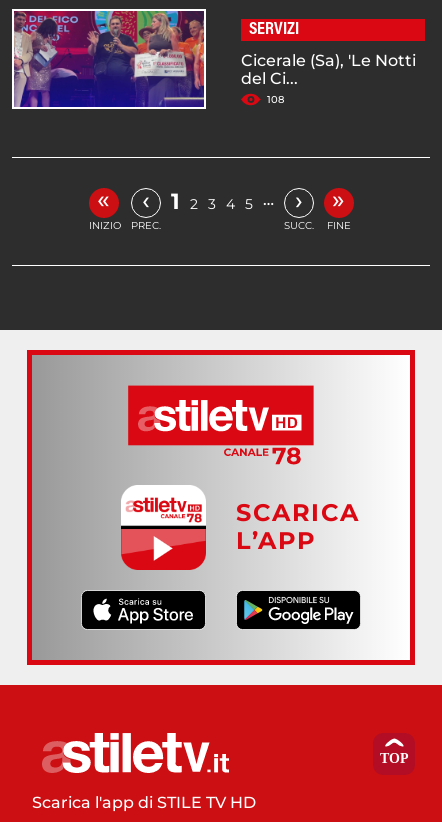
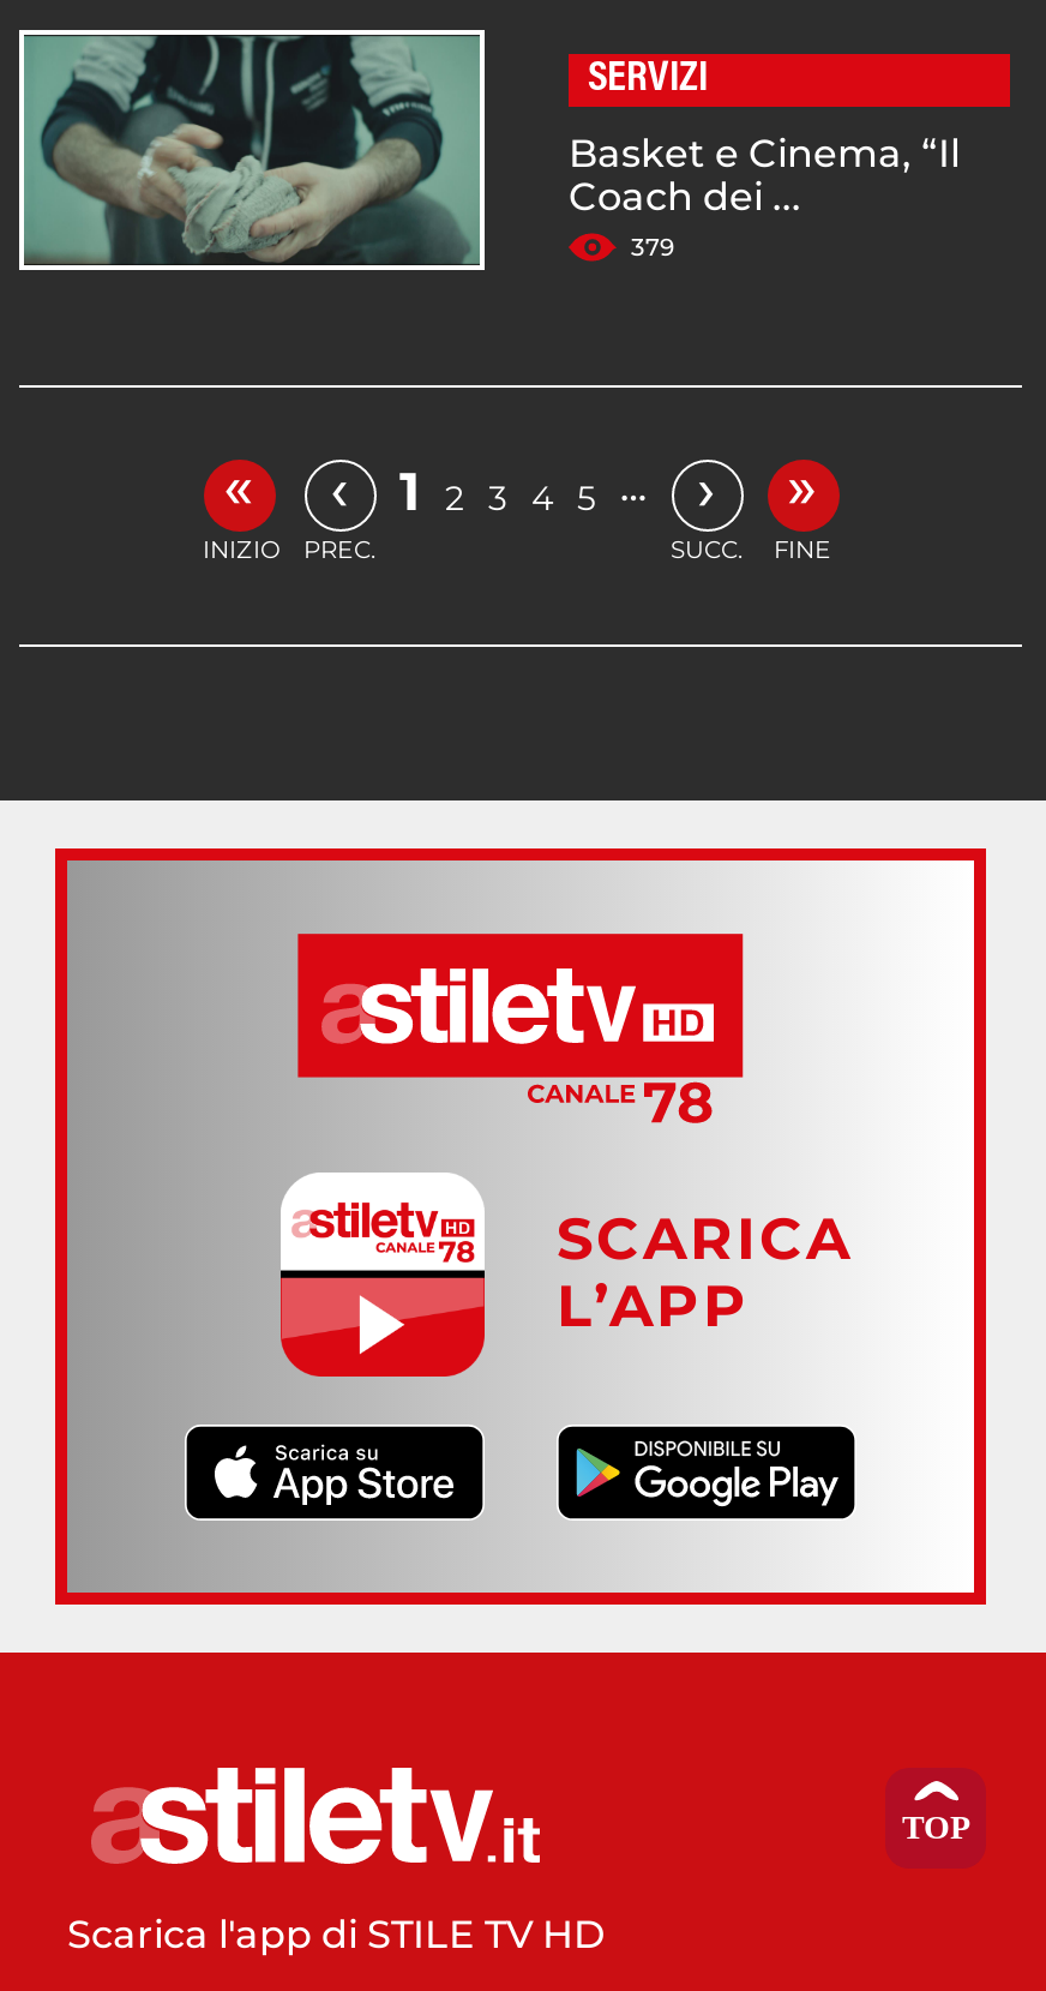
[14,10,416,108] [image] | Cicerale (Sa), 'Le Notti | del Ci... | 108 -> [24,35,960,265] [image] | Basket e Cinema, “Il | Coach dei ... | 379

